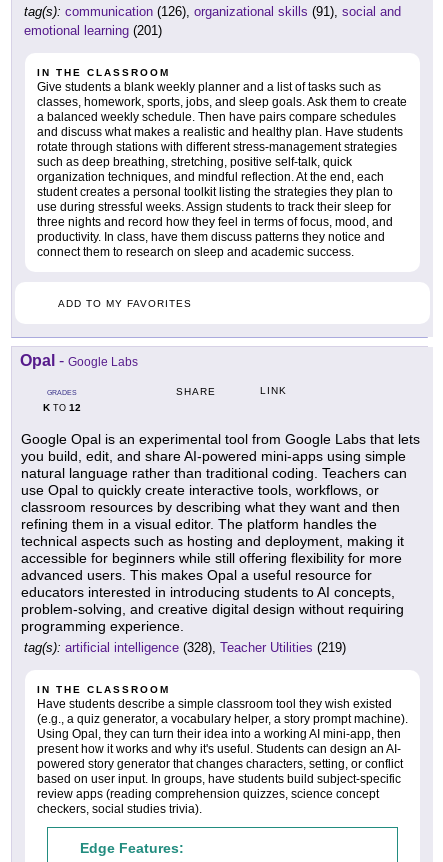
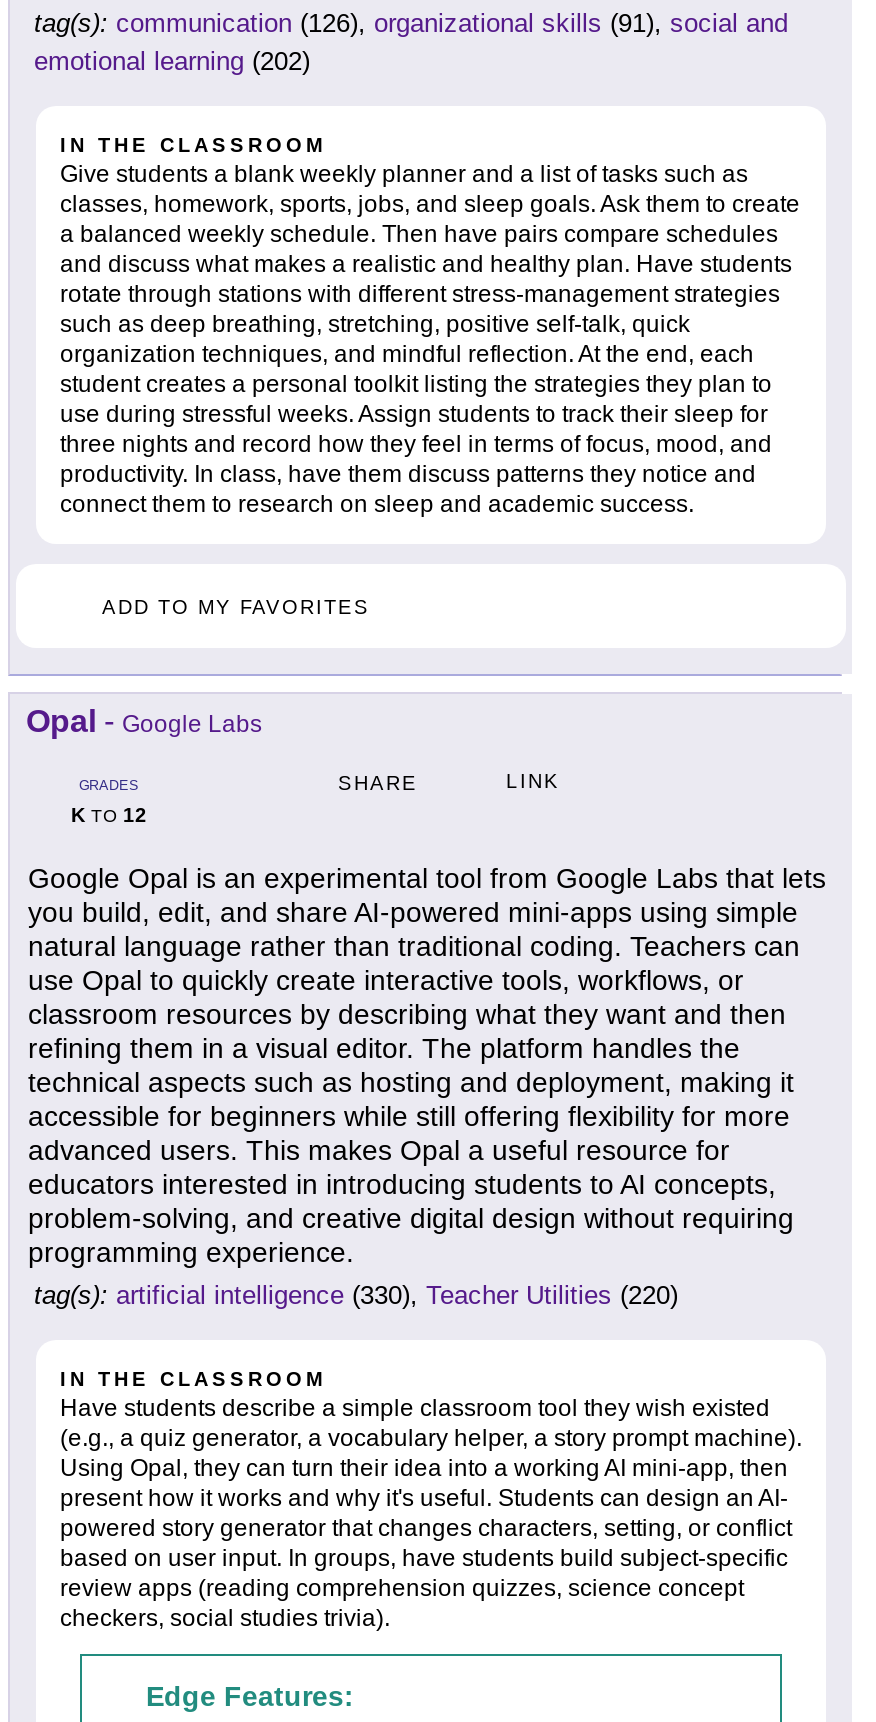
[24,23,162,38] emotional learning (201) -> [34,47,310,77] emotional learning (202)
[24,640,346,655] tag(s): artificial intelligence (328), Teacher Utilities (219) -> [34,1281,678,1311] tag(s): artificial intelligence (330), Teacher Utilities (220)

